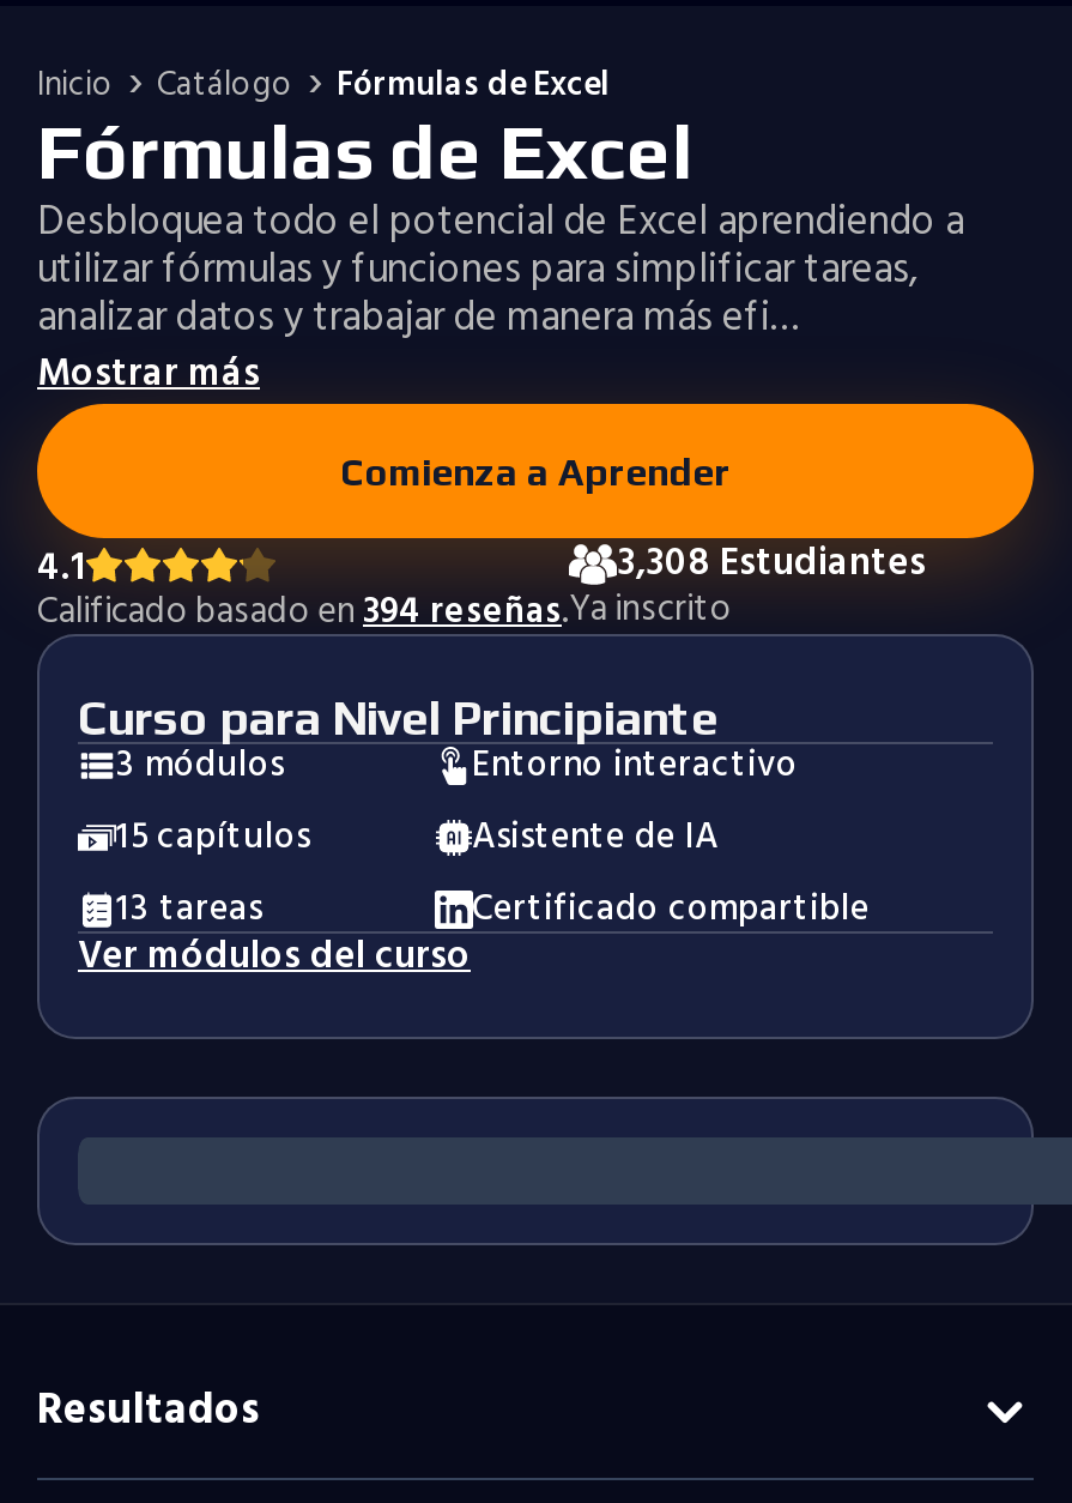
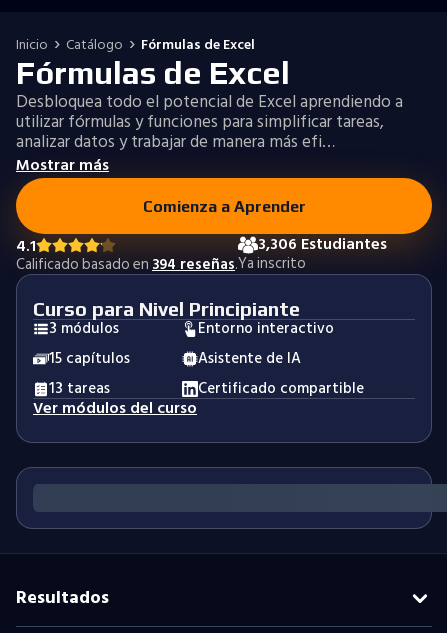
[617,531,926,593] 3,308 Estudiantes -> [258,231,387,257] 3,306 Estudiantes

